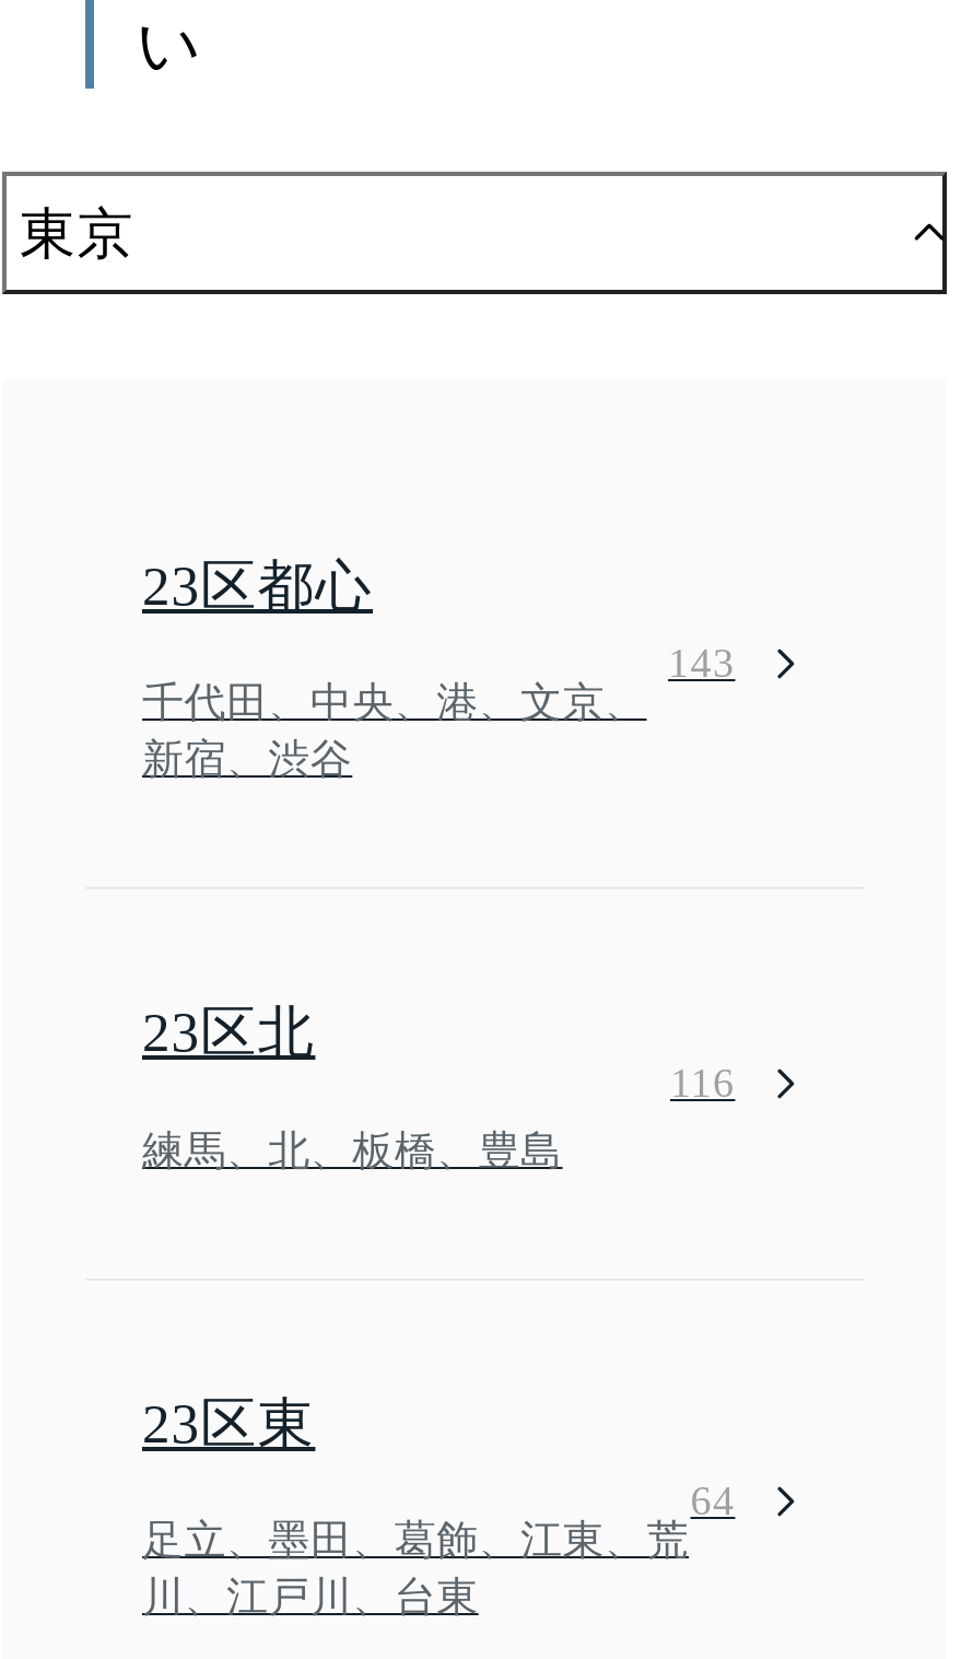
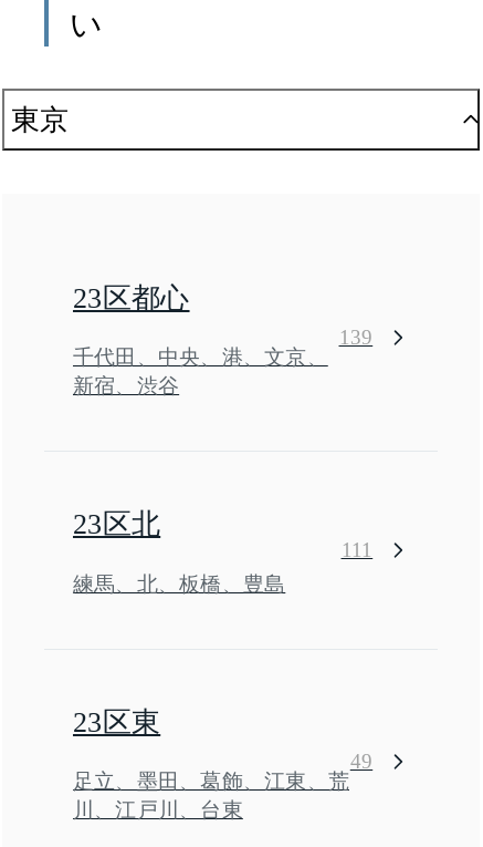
[668,640,735,686] 143 -> [339,326,373,349] 139
[670,1059,735,1105] 116 -> [341,538,373,561] 111
[691,1478,735,1524] 64 -> [350,750,373,773] 49

